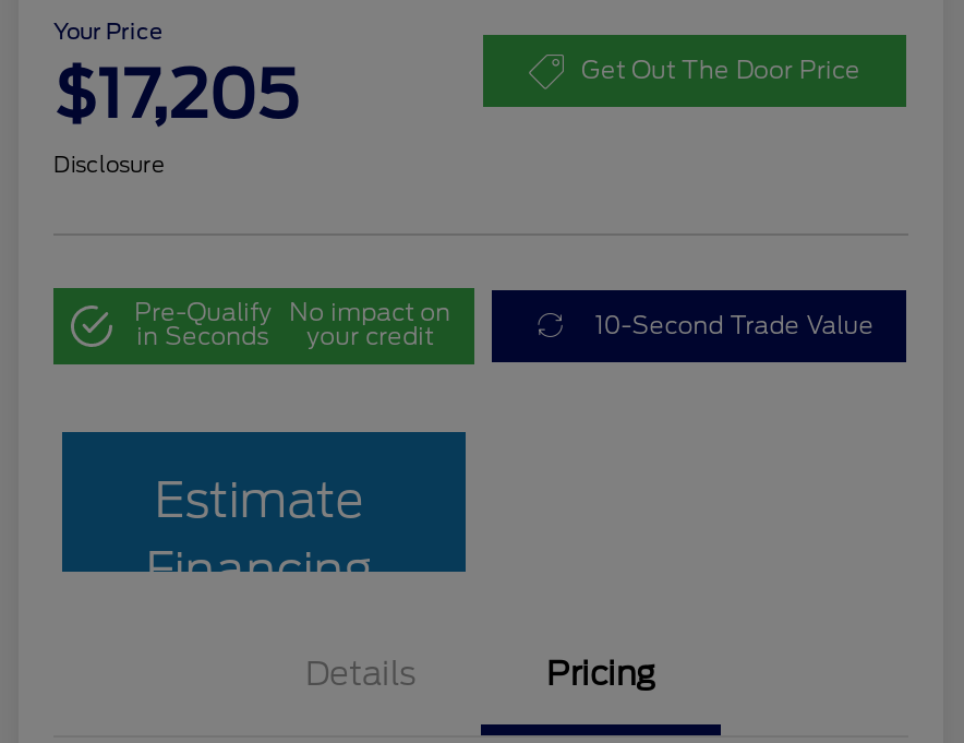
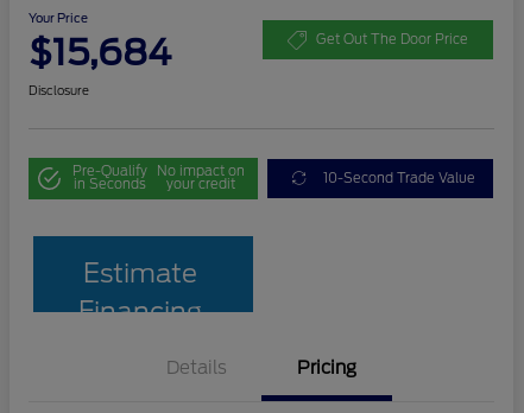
[53,54,298,133] $17,205 -> [29,31,171,73] $15,684

